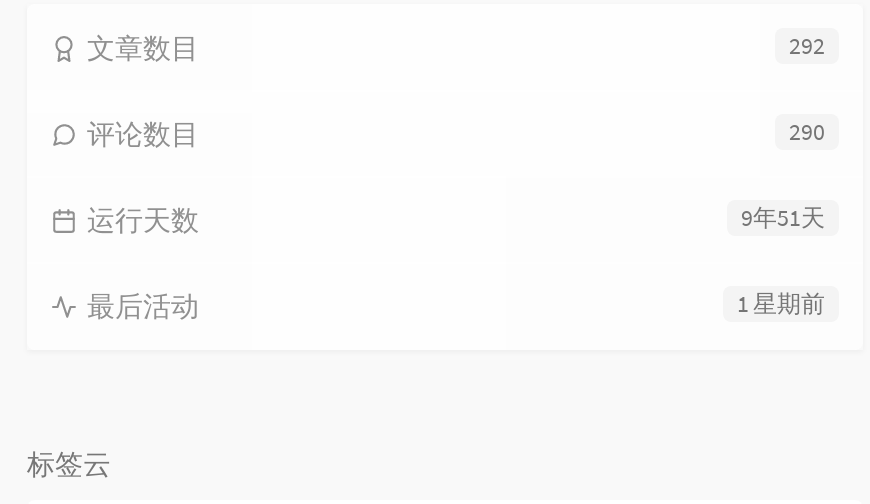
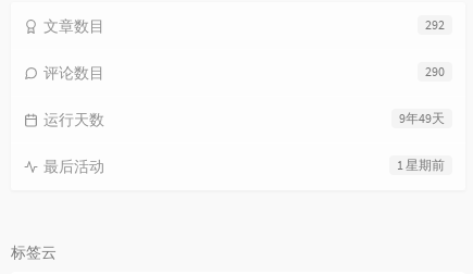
[741,202,825,232] 9年51天 -> [399,110,445,126] 9年49天

